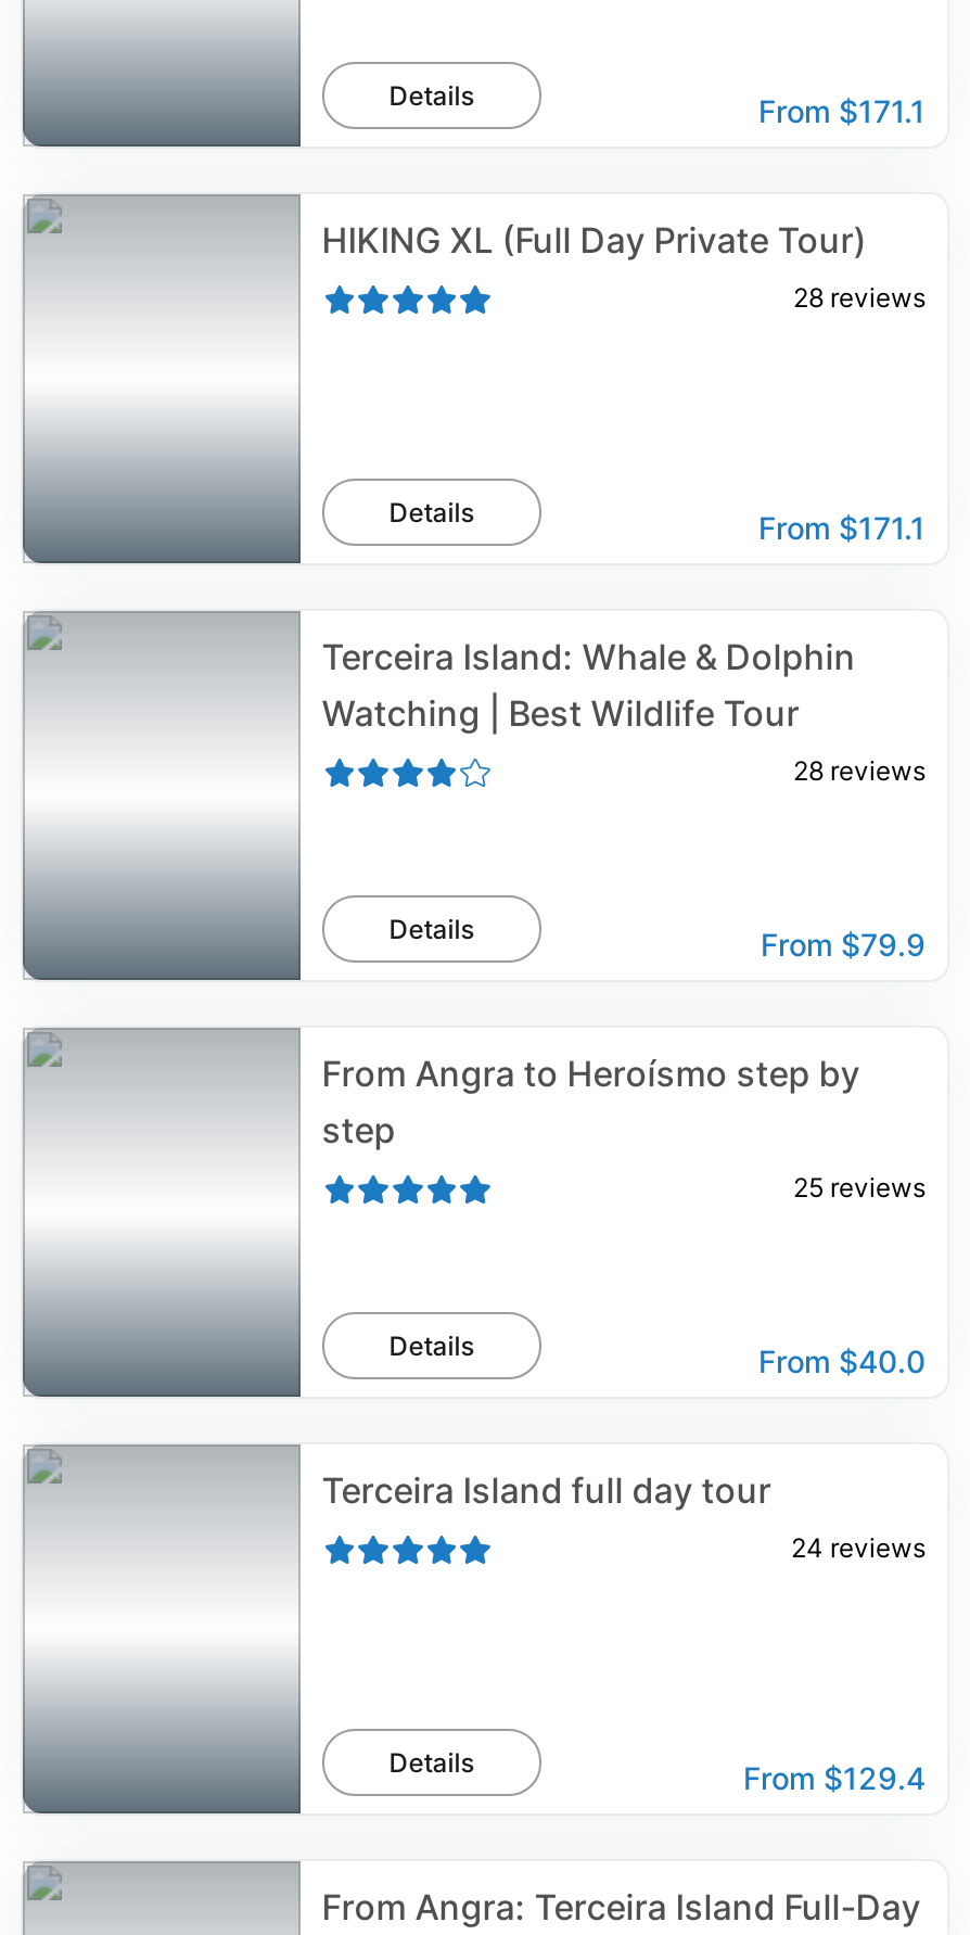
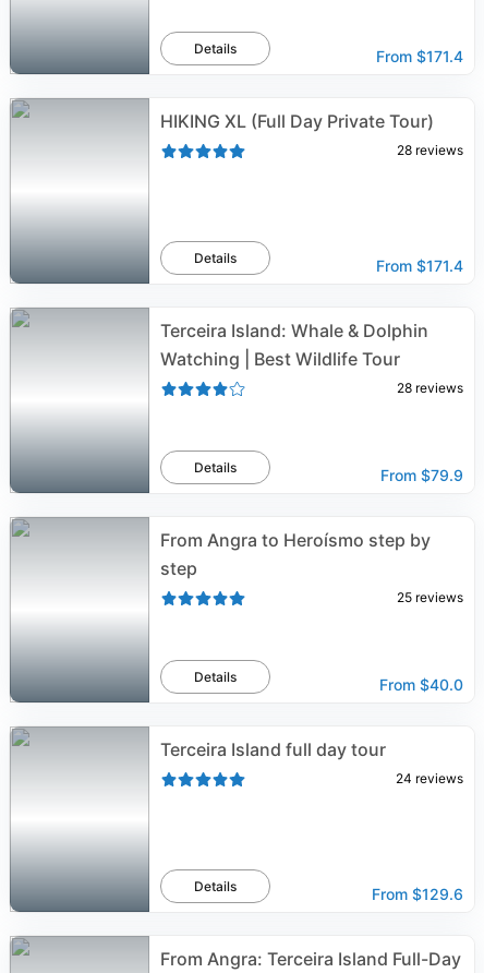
[758,92,926,129] From $171.1 -> [376,47,463,65] From $171.4
[758,509,926,546] From $171.1 -> [376,256,463,275] From $171.4
[743,1759,926,1796] From $129.4 -> [372,885,463,903] From $129.6

